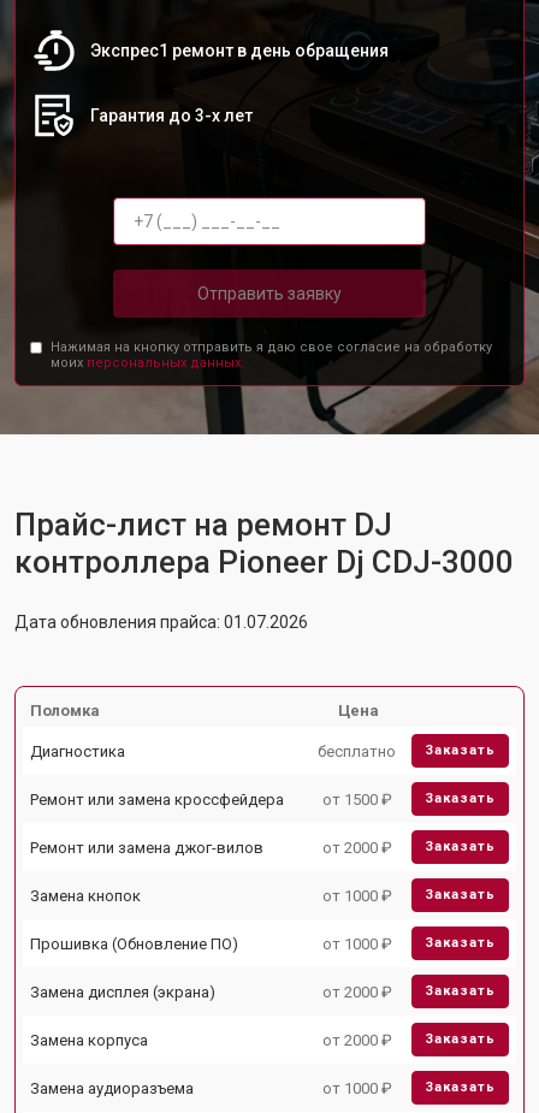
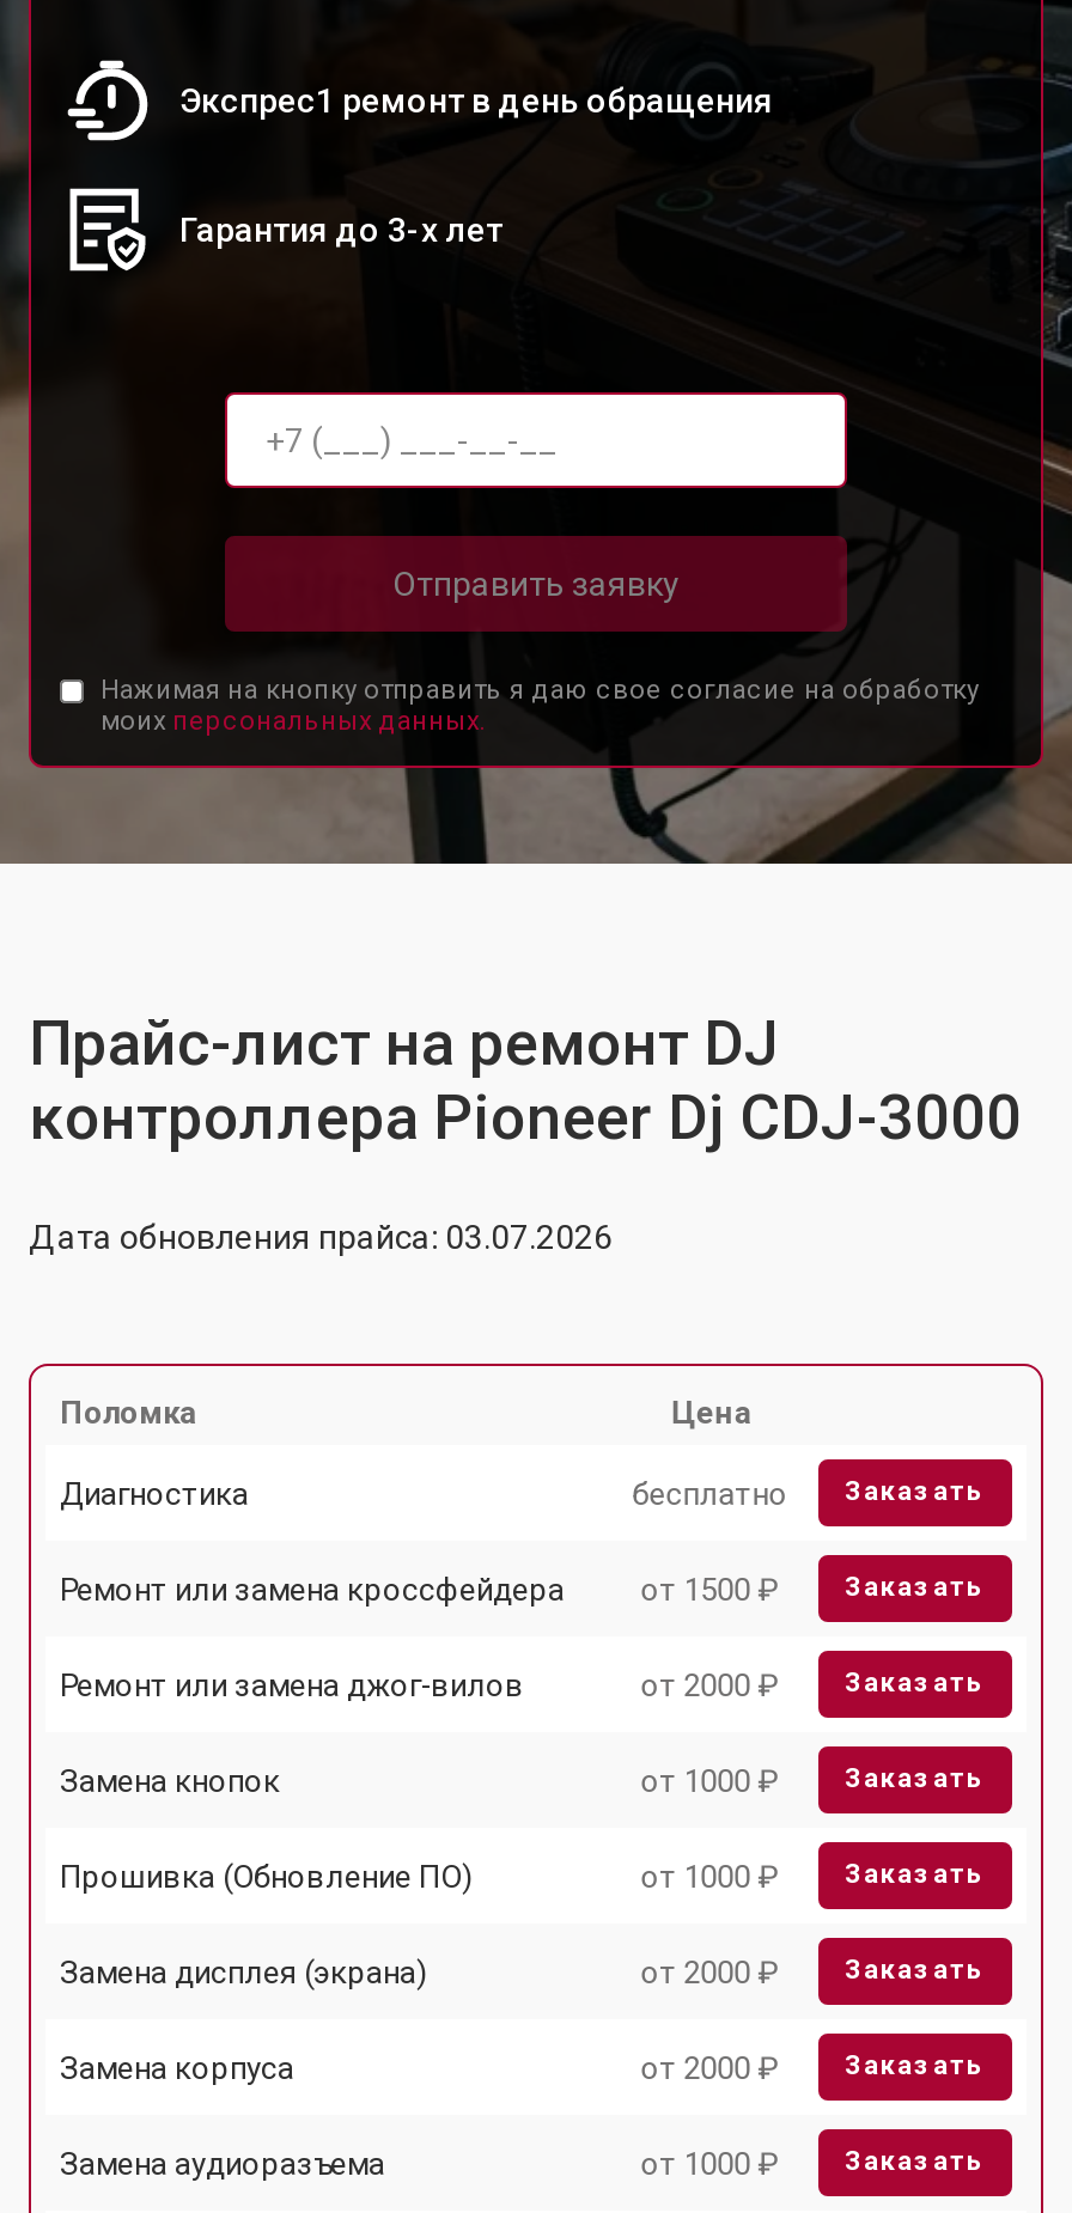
[14,612,308,632] Дата обновления прайса: 01.07.2026 -> [29,1218,613,1256] Дата обновления прайса: 03.07.2026

